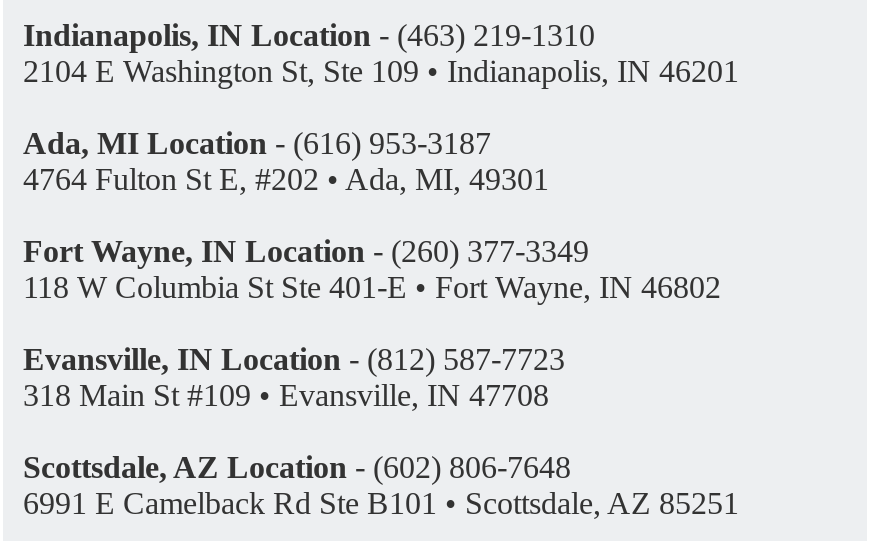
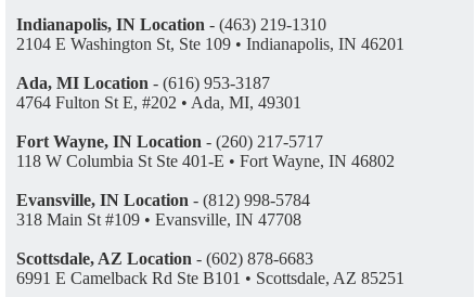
[23,234,589,268] Fort Wayne, IN Location - (260) 377-3349 -> [16,132,323,151] Fort Wayne, IN Location - (260) 217-5717
[23,342,565,376] Evansville, IN Location - (812) 587-7723 -> [16,191,310,209] Evansville, IN Location - (812) 998-5784
[23,450,571,484] Scottsdale, AZ Location - (602) 806-7648 -> [16,249,313,268] Scottsdale, AZ Location - (602) 878-6683

